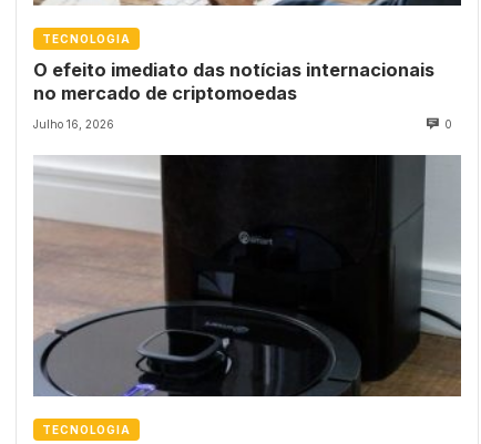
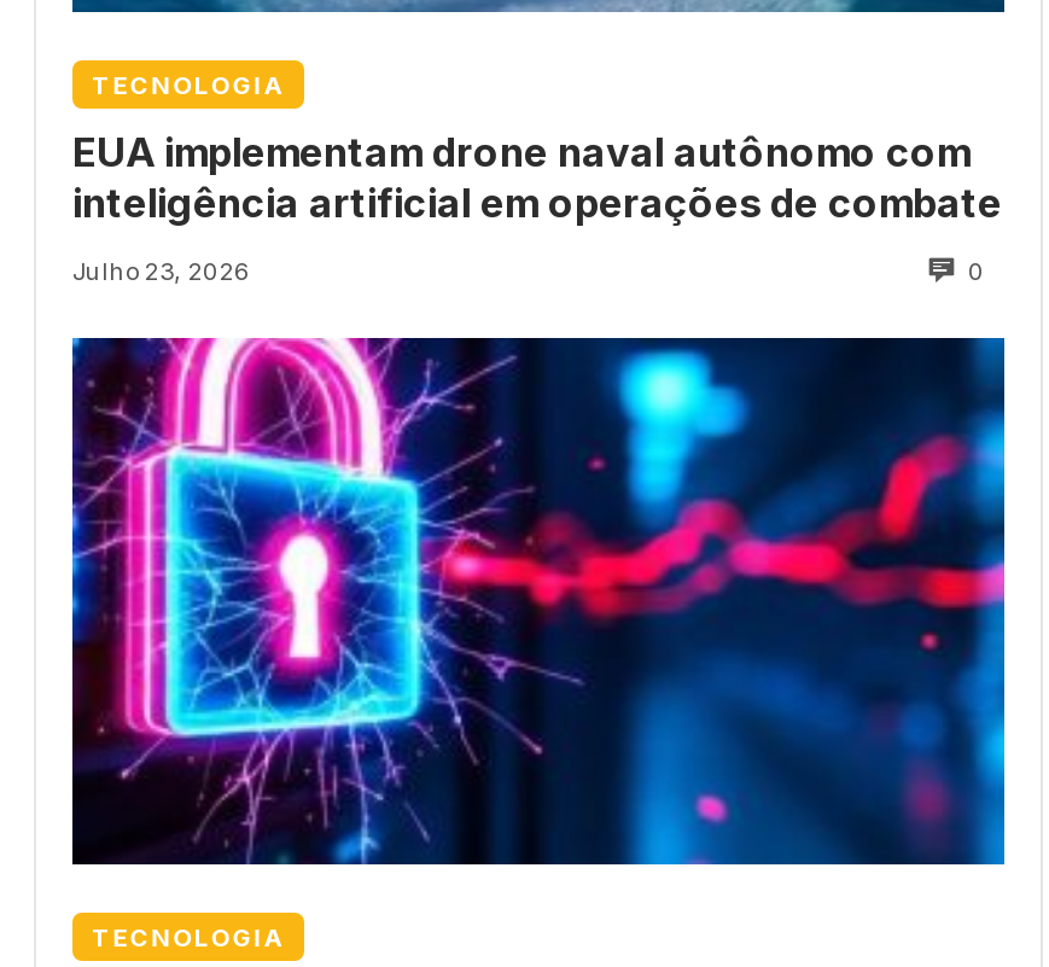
[33,59,434,105] O efeito imediato das notícias internacionais | no mercado de criptomoedas -> [72,129,1002,228] EUA implementam drone naval autônomo com | inteligência artificial em operações de combate
[33,117,114,130] Julho 16, 2026 -> [72,255,251,284] Julho 23, 2026
[32,154,462,397] [image] -> [70,336,1007,867] [image]

